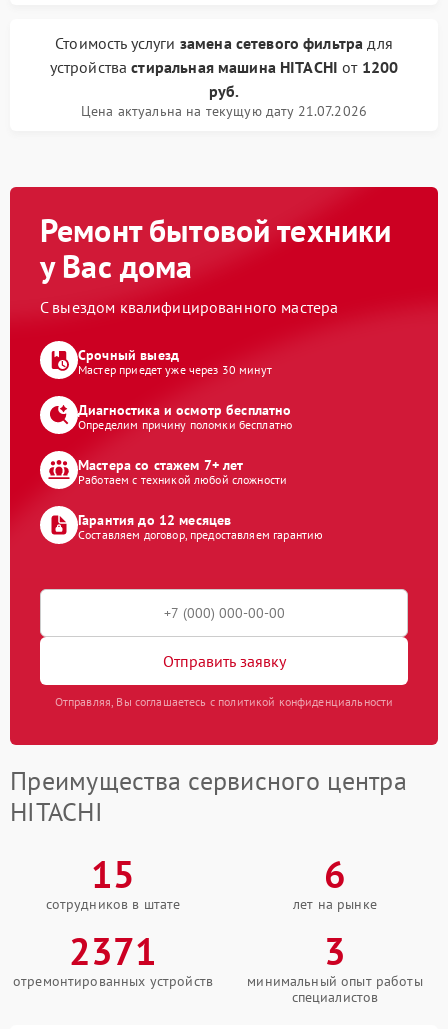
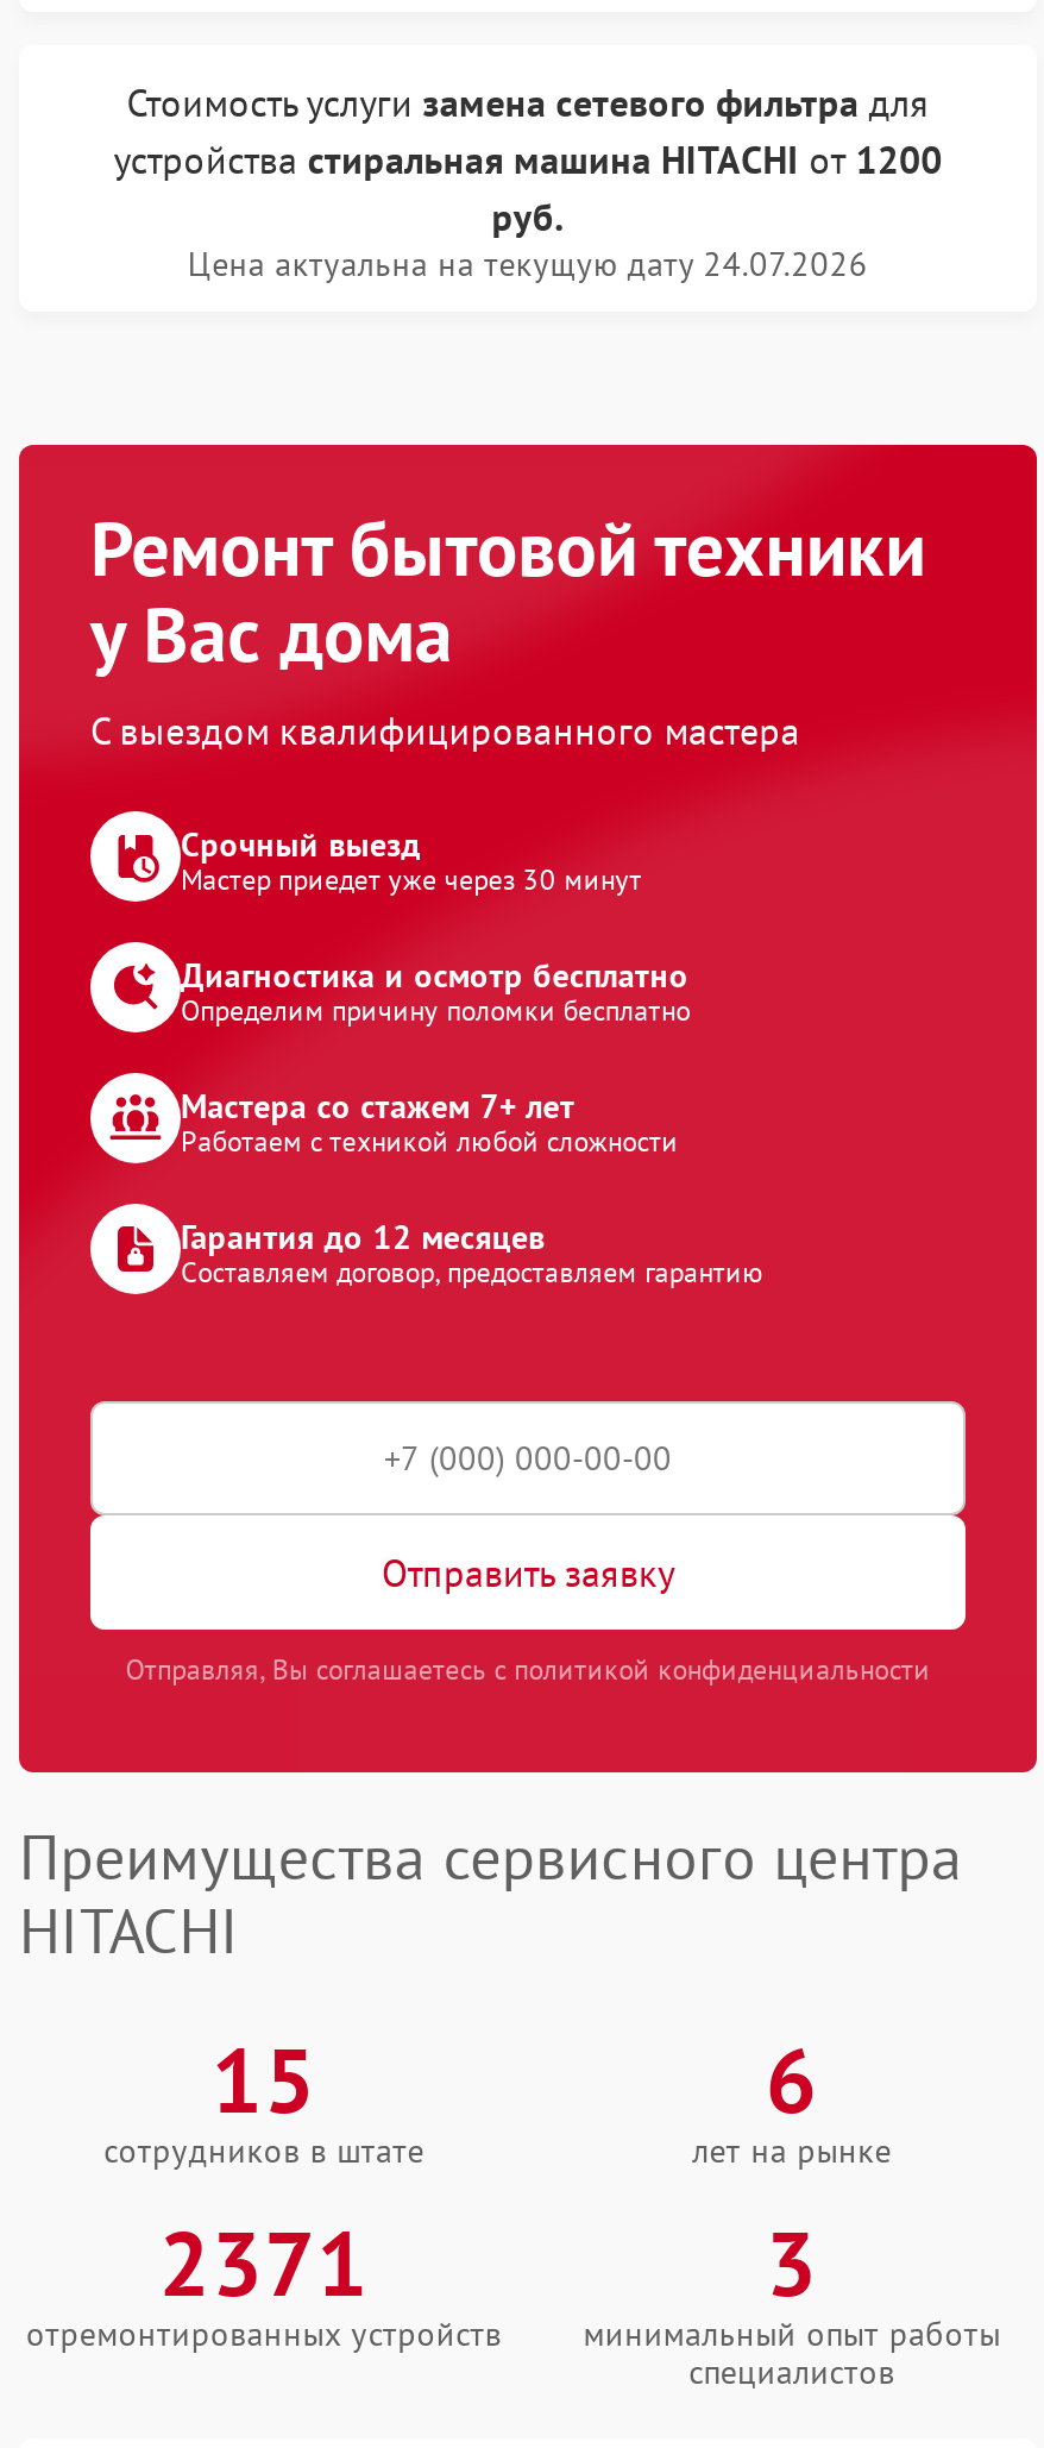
[81,102,367,120] Цена актуальна на текущую дату 21.07.2026 -> [188,244,868,286] Цена актуальна на текущую дату 24.07.2026

